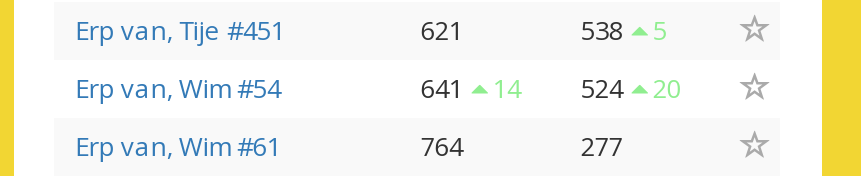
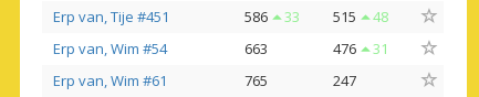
[421,12,667,48] 621 | 538 | 5 -> [245,7,389,26] 586 | 33 | 515 | 48
[421,70,681,106] 641 | 14 | 524 | 20 -> [245,39,389,58] 663 | 476 | 31
[421,128,463,164] 764 -> [245,71,268,90] 765
[581,128,623,164] 277 -> [333,71,357,90] 247

